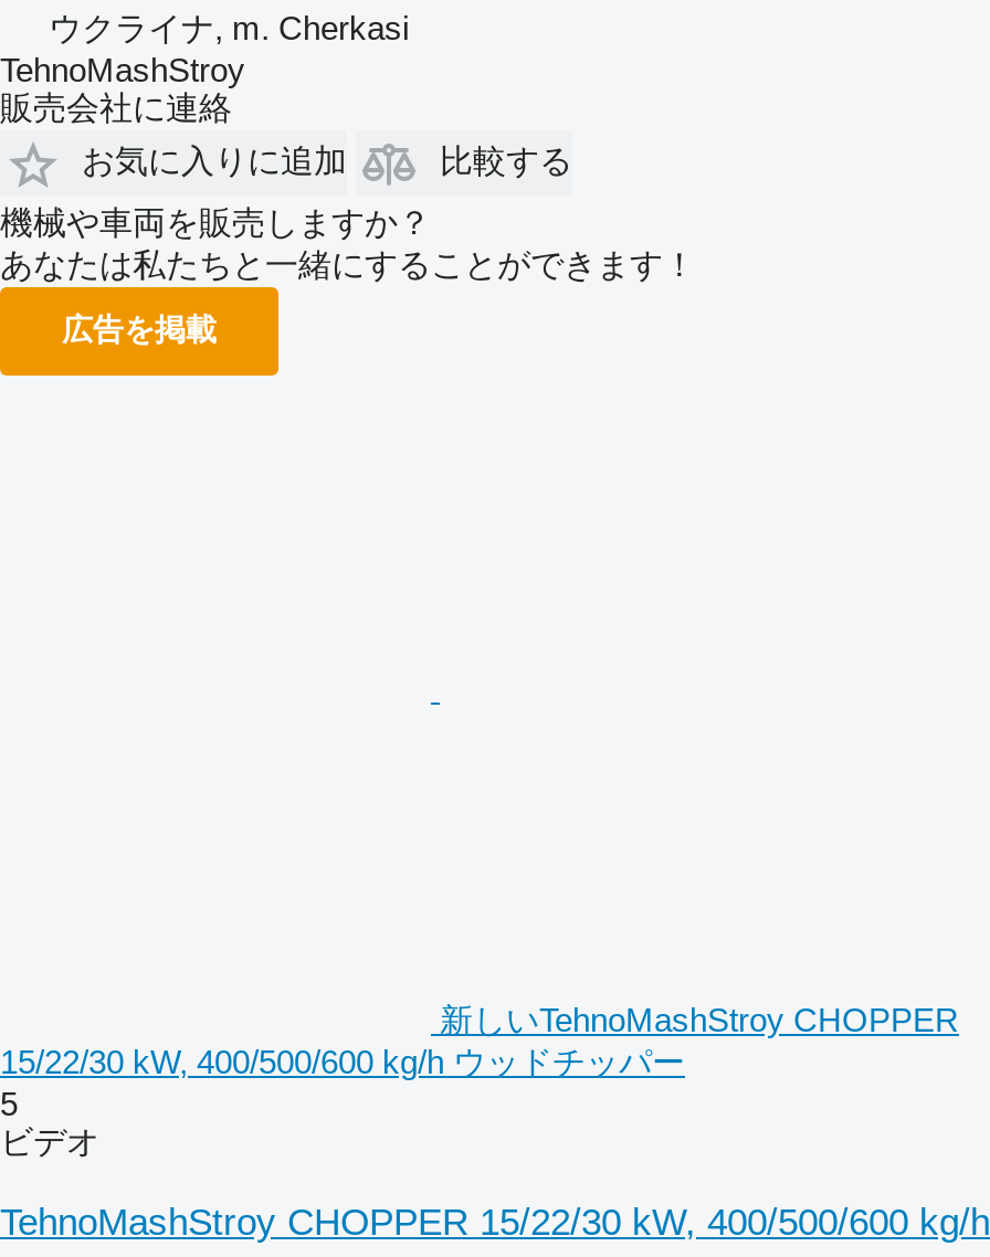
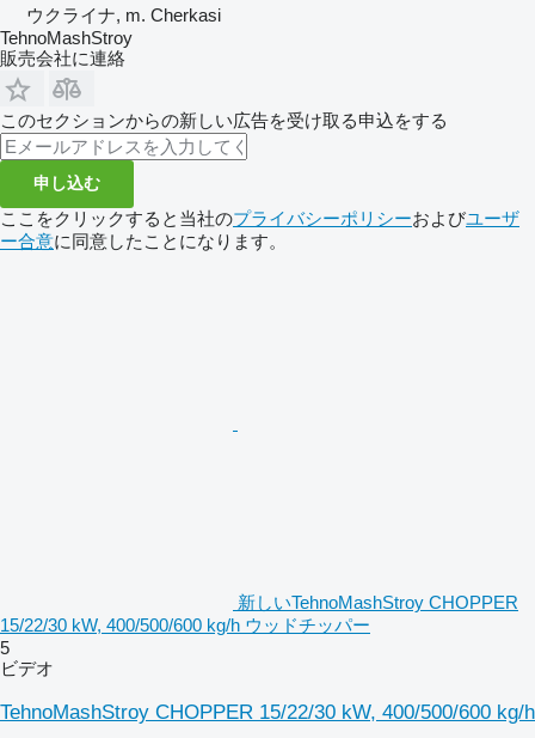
[82,142,572,180] お気に入りに追加 | 比較する -> [0,110,448,130] このセクションからの新しい広告を受け取る申込をする
[0,203,696,283] 機械や車両を販売しますか？ | あなたは私たちと一緒にすることができます！ -> [33,173,100,192] 申し込む
[62,311,217,347] 広告を掲載 -> [0,208,519,251] ここをクリックすると当社のプライバシーポリシーおよびユーザ | ー合意に同意したことになります。

